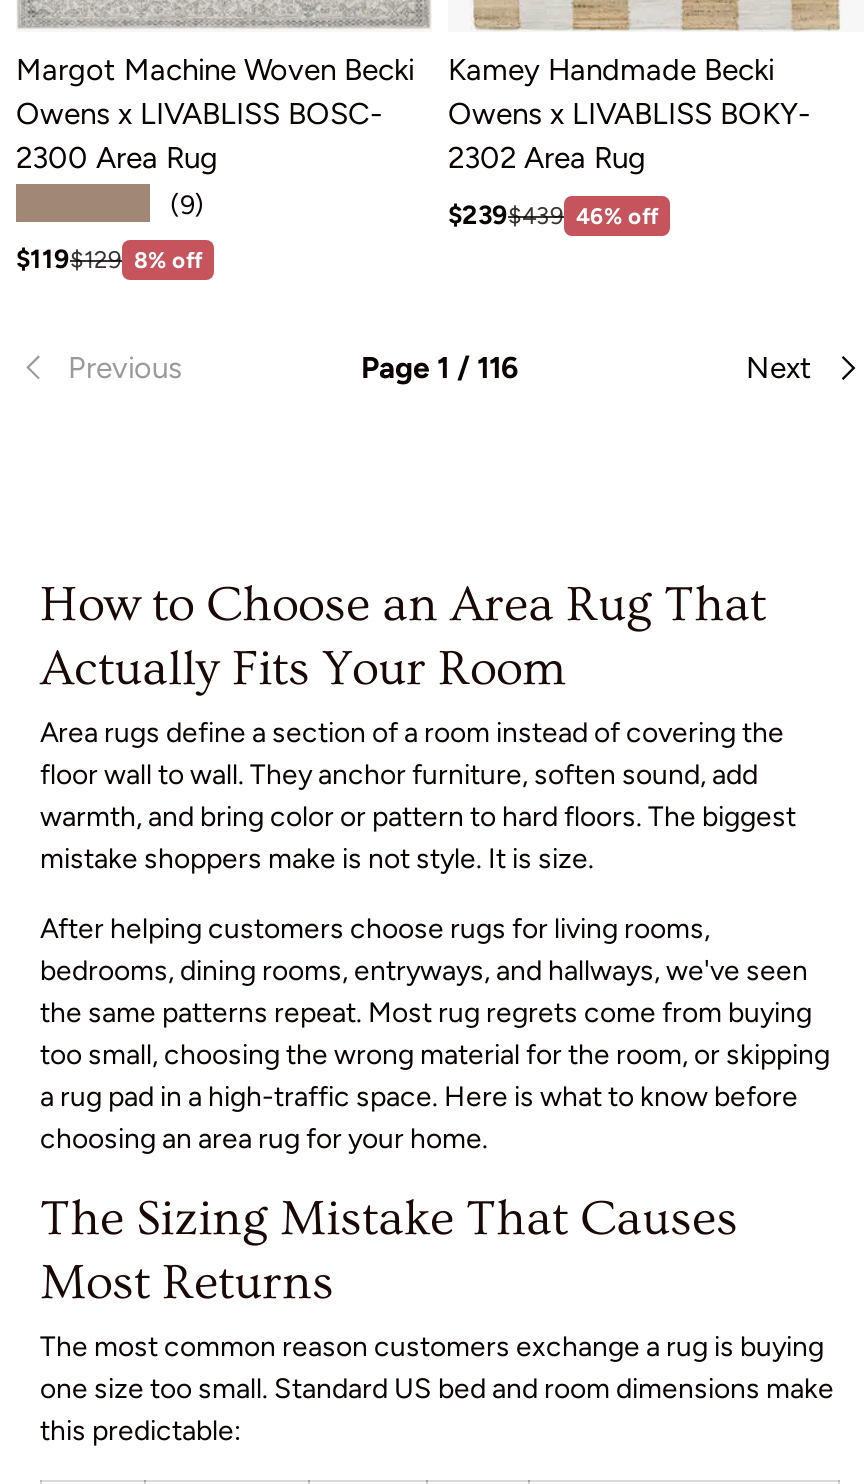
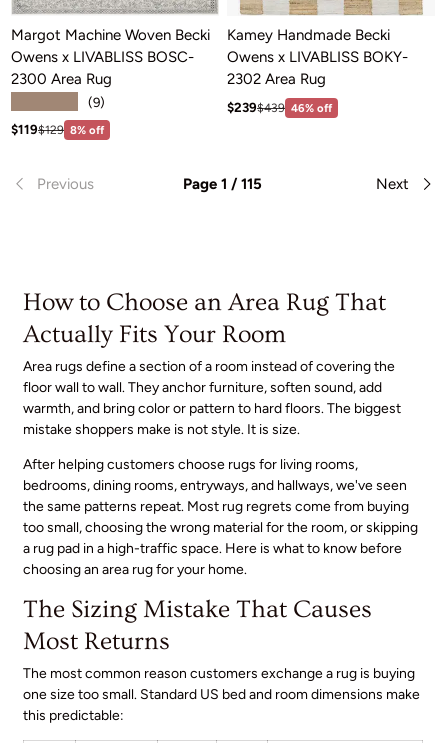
[361,351,519,387] Page 1 / 116 -> [183,175,262,193] Page 1 / 115

